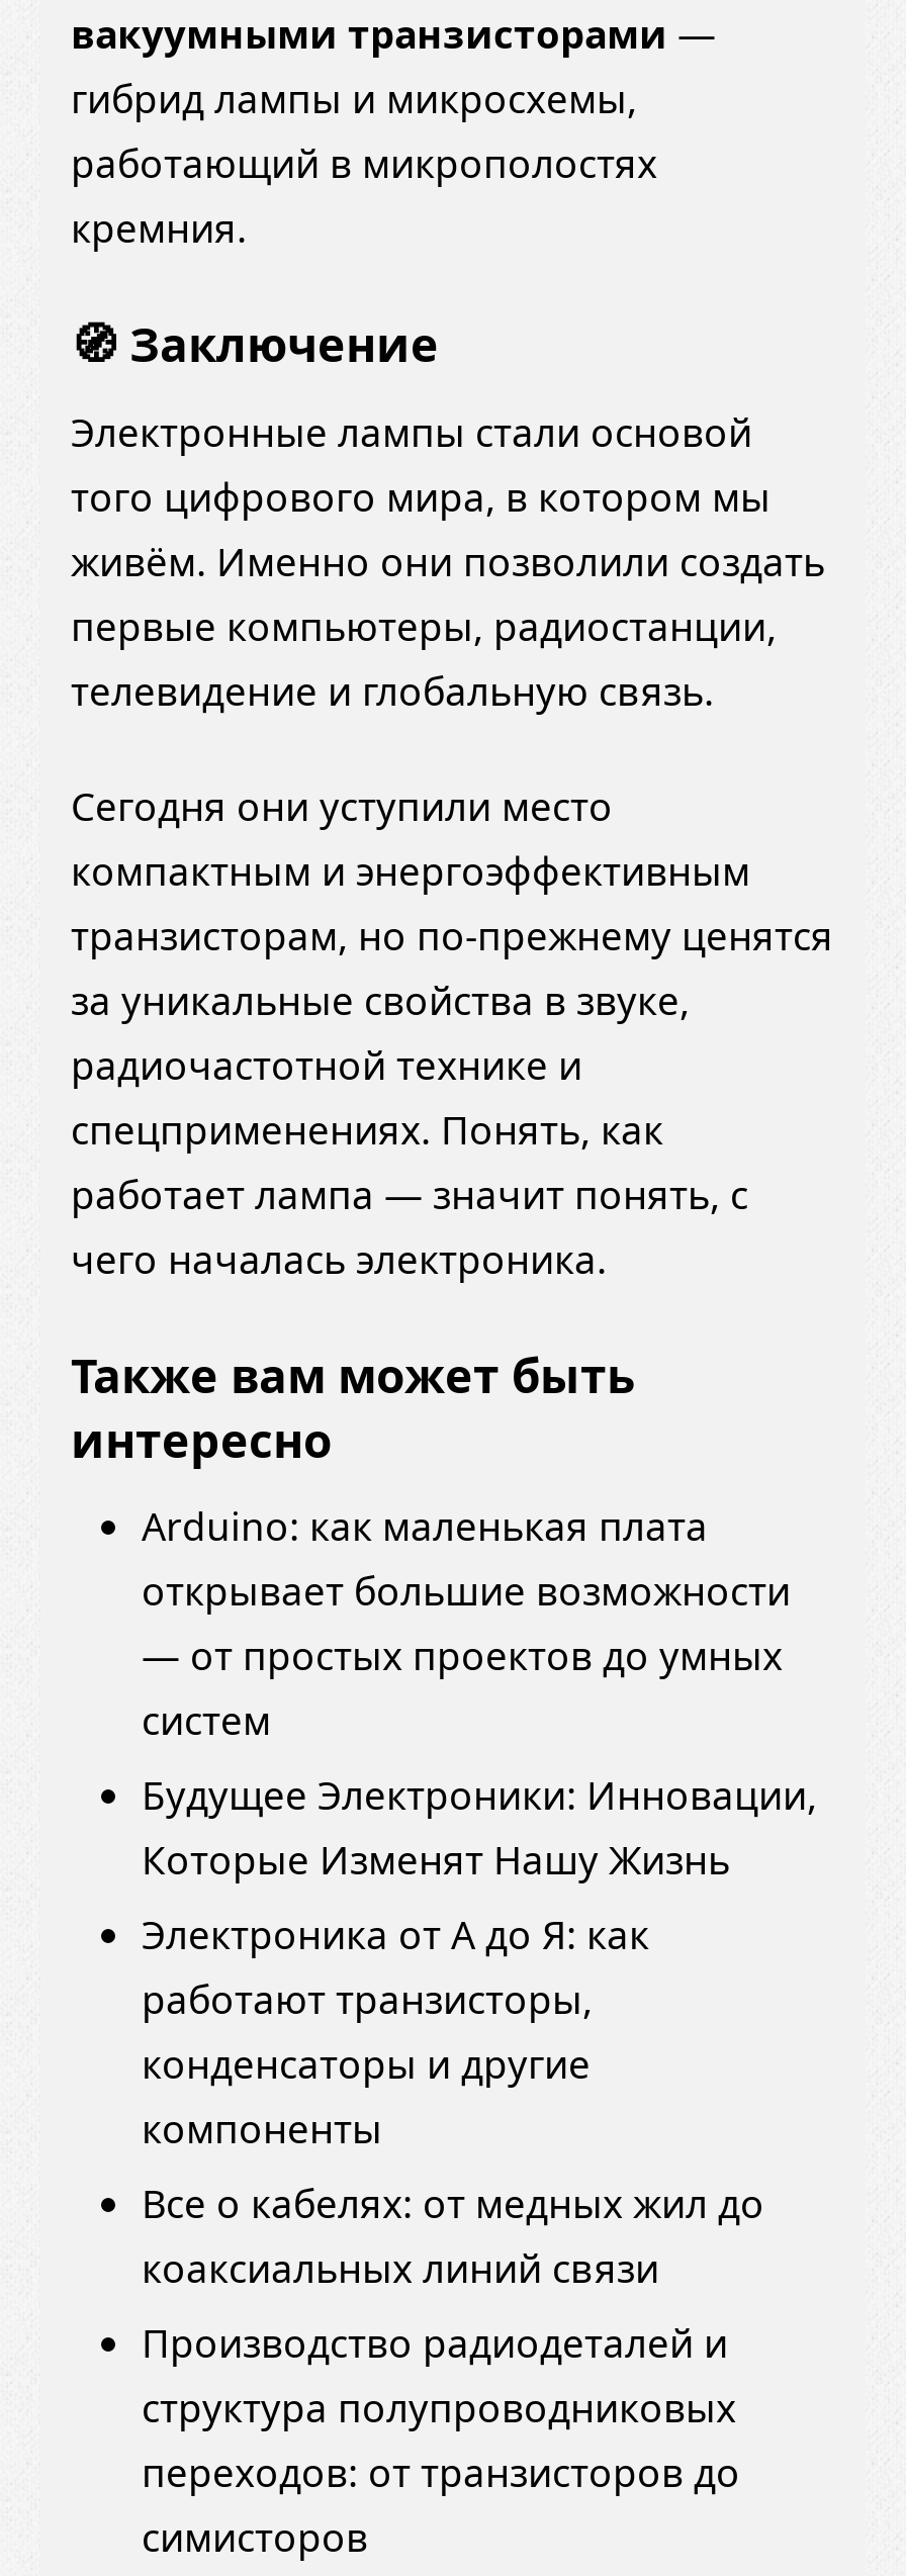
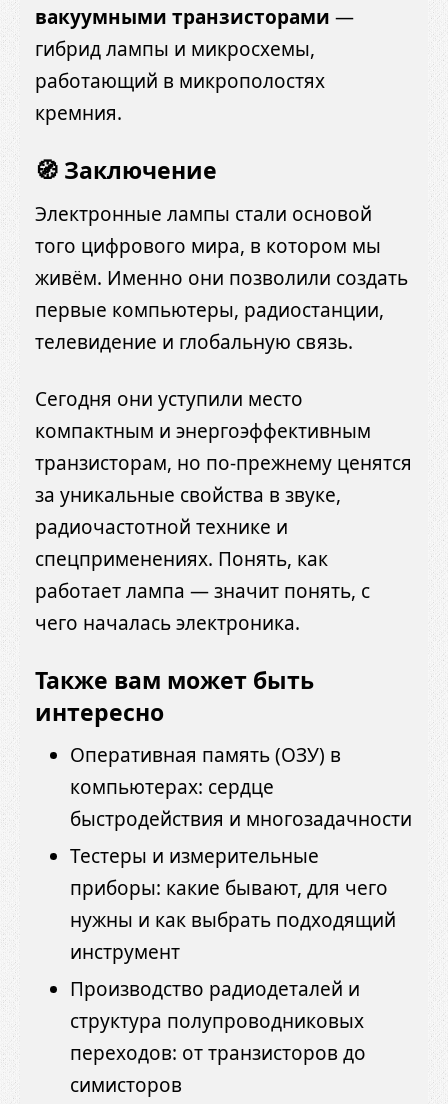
[142,1501,817,2296] Arduino: как маленькая плата | открывает большие возможности | — от простых проектов до умных | систем | Будущее Электроники: Инновации, | Которые Изменят Нашу Жизнь | Электроника от А до Я: как | работают транзисторы, | конденсаторы и другие | компоненты | Все о кабелях: от медных жил до | коаксиальных линий связи -> [70,742,412,965] Оперативная память (ОЗУ) в | компьютерах: сердце | быстродействия и многозадачности | Тестеры и измерительные | приборы: какие бывают, для чего | нужны и как выбрать подходящий | инструмент

